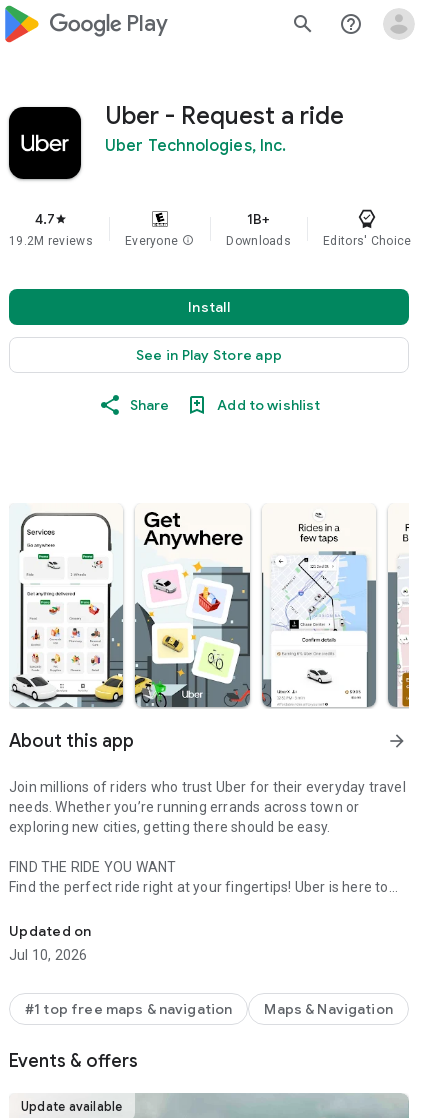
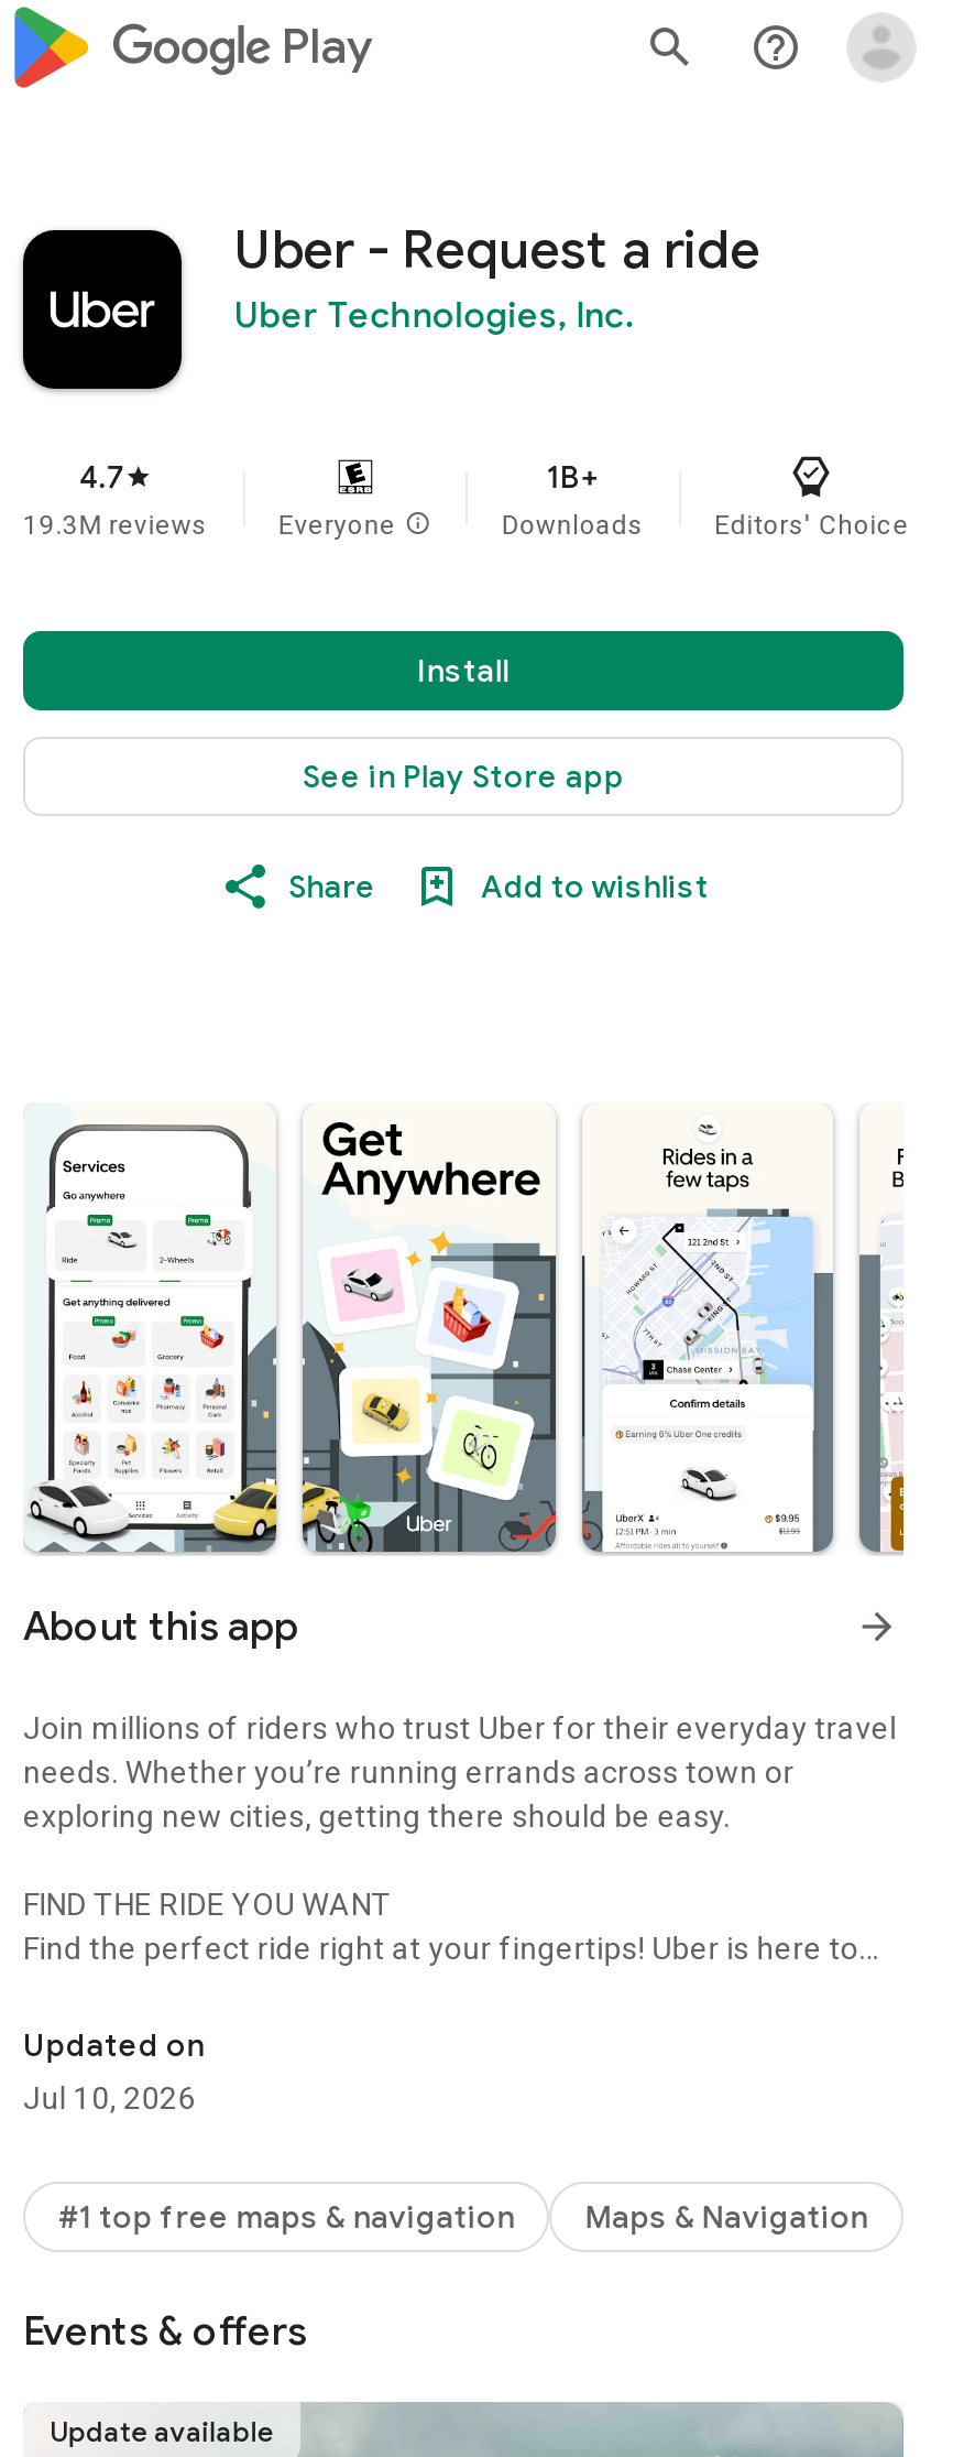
[9,234,93,248] 19.2M reviews -> [23,510,208,541] 19.3M reviews

